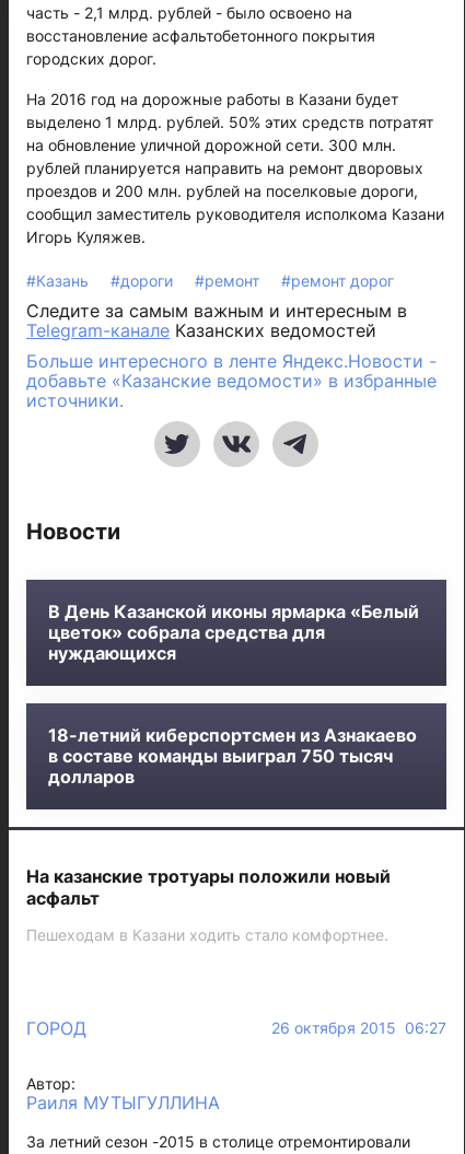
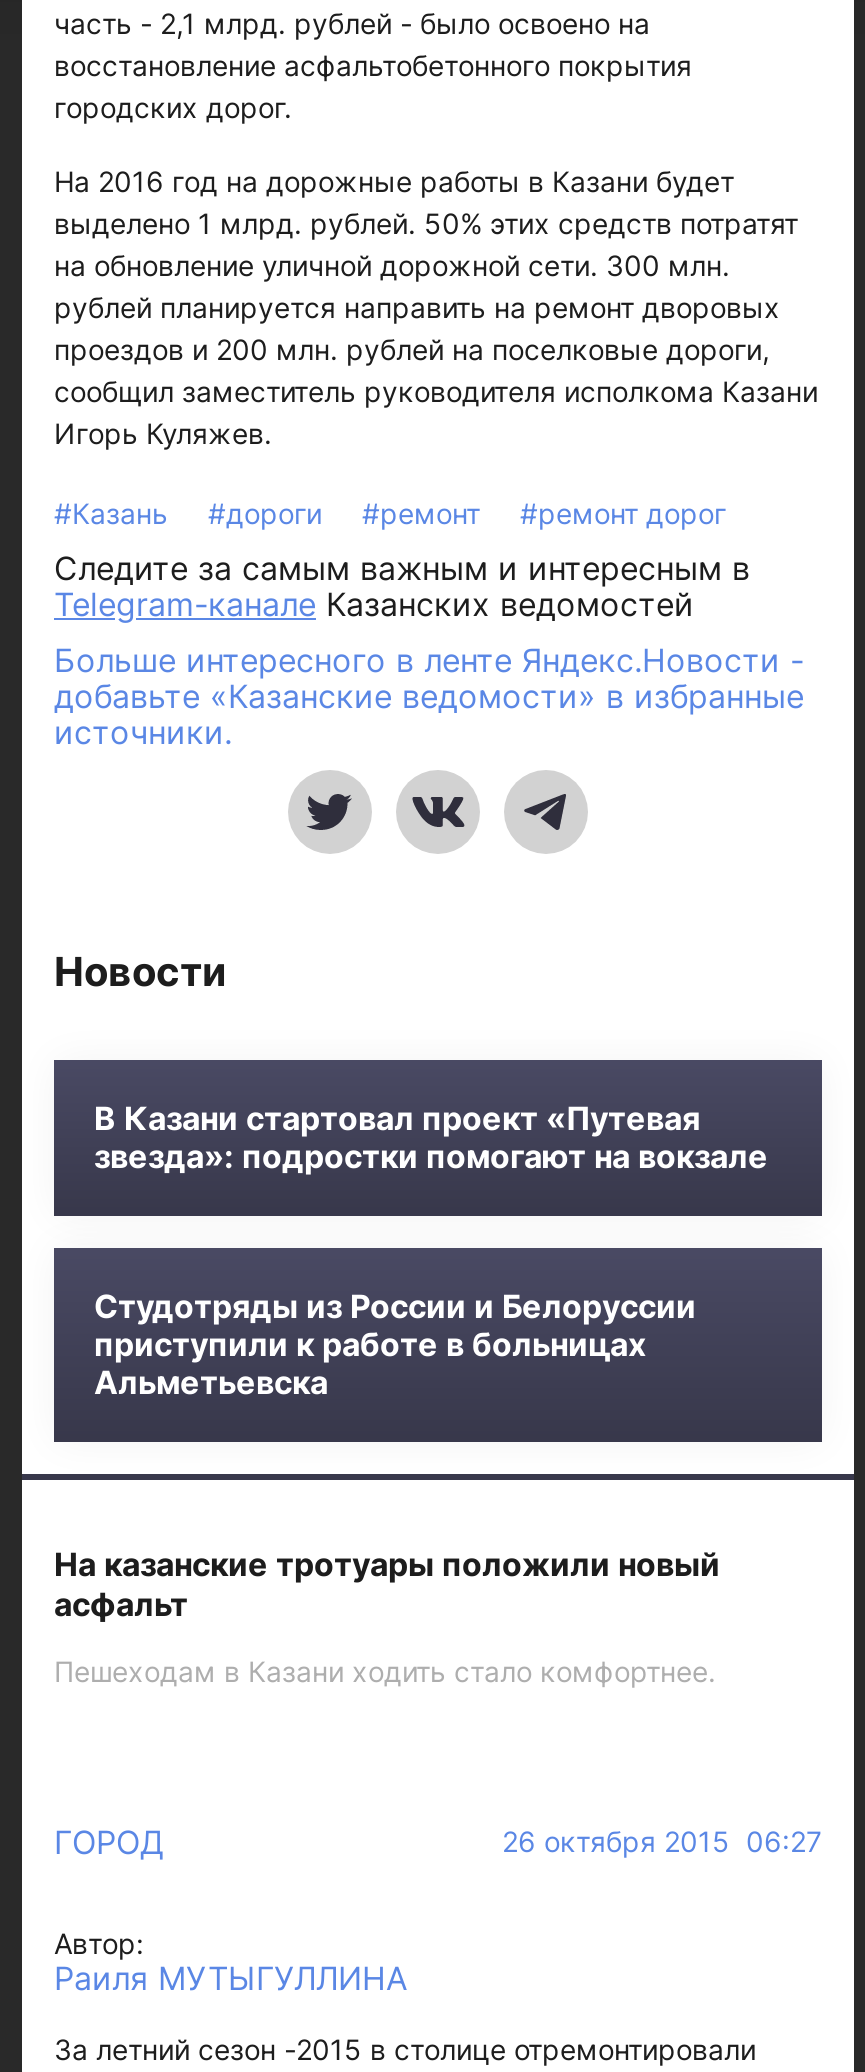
[48,601,419,664] В День Казанской иконы ярмарка «Белый | цветок» собрала средства для | нуждающихся -> [94,1098,768,1176] В Казани стартовал проект «Путевая | звезда»: подростки помогают на вокзале
[48,724,417,788] 18-летний киберспортсмен из Азнакаево | в составе команды выиграл 750 тысяч | долларов -> [94,1286,696,1402] Студотряды из России и Белоруссии | приступили к работе в больницах | Альметьевска

